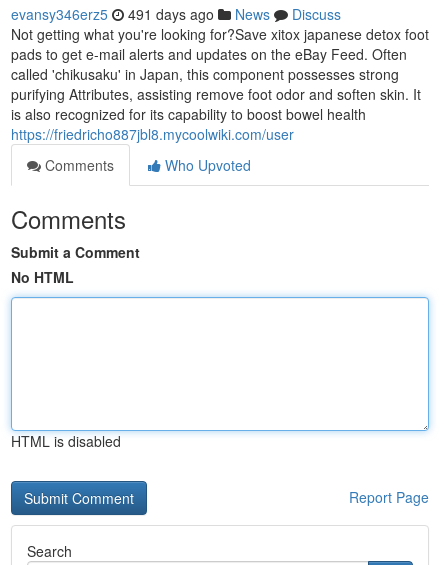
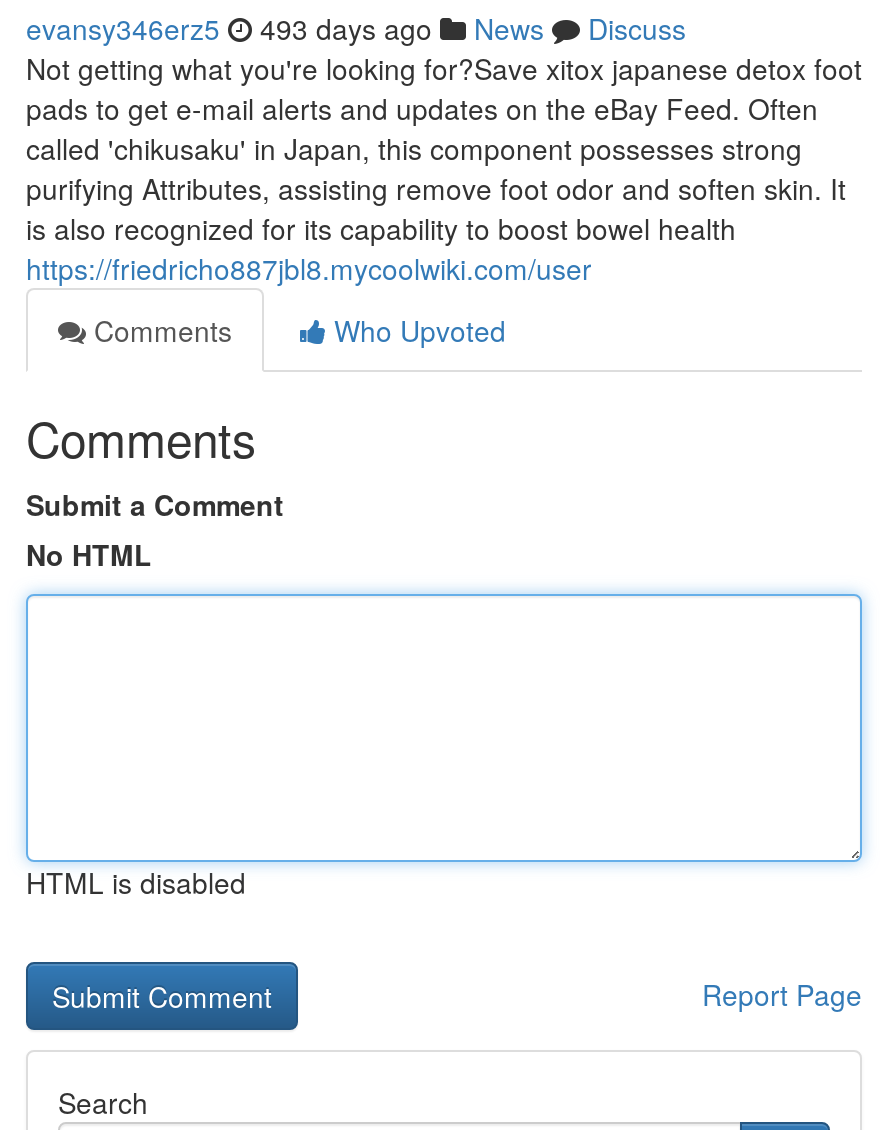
[11,4,341,24] evansy346erz5 491 days ago News Discuss -> [26,8,686,48] evansy346erz5 493 days ago News Discuss

